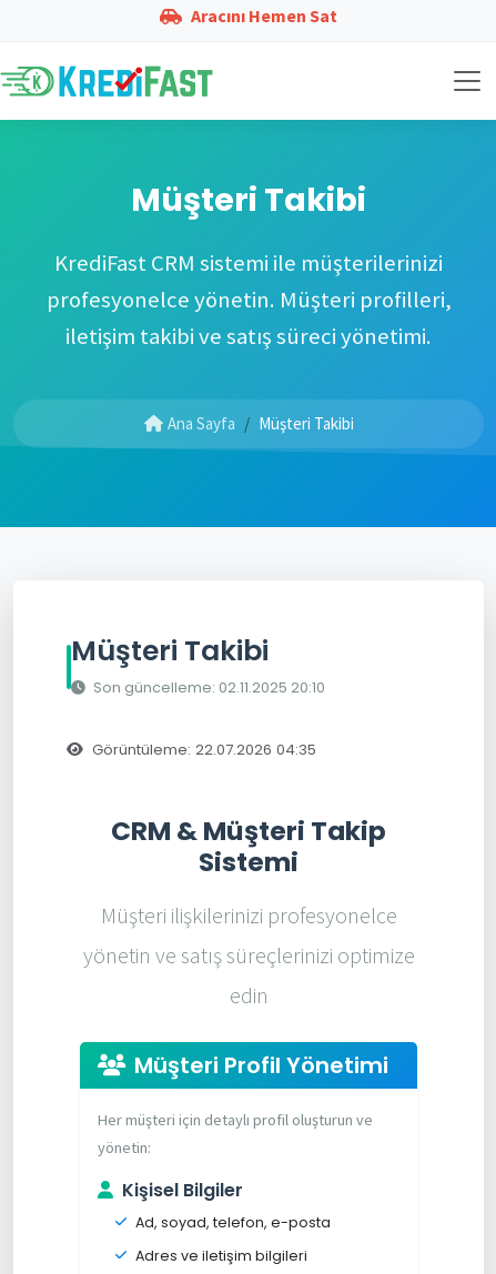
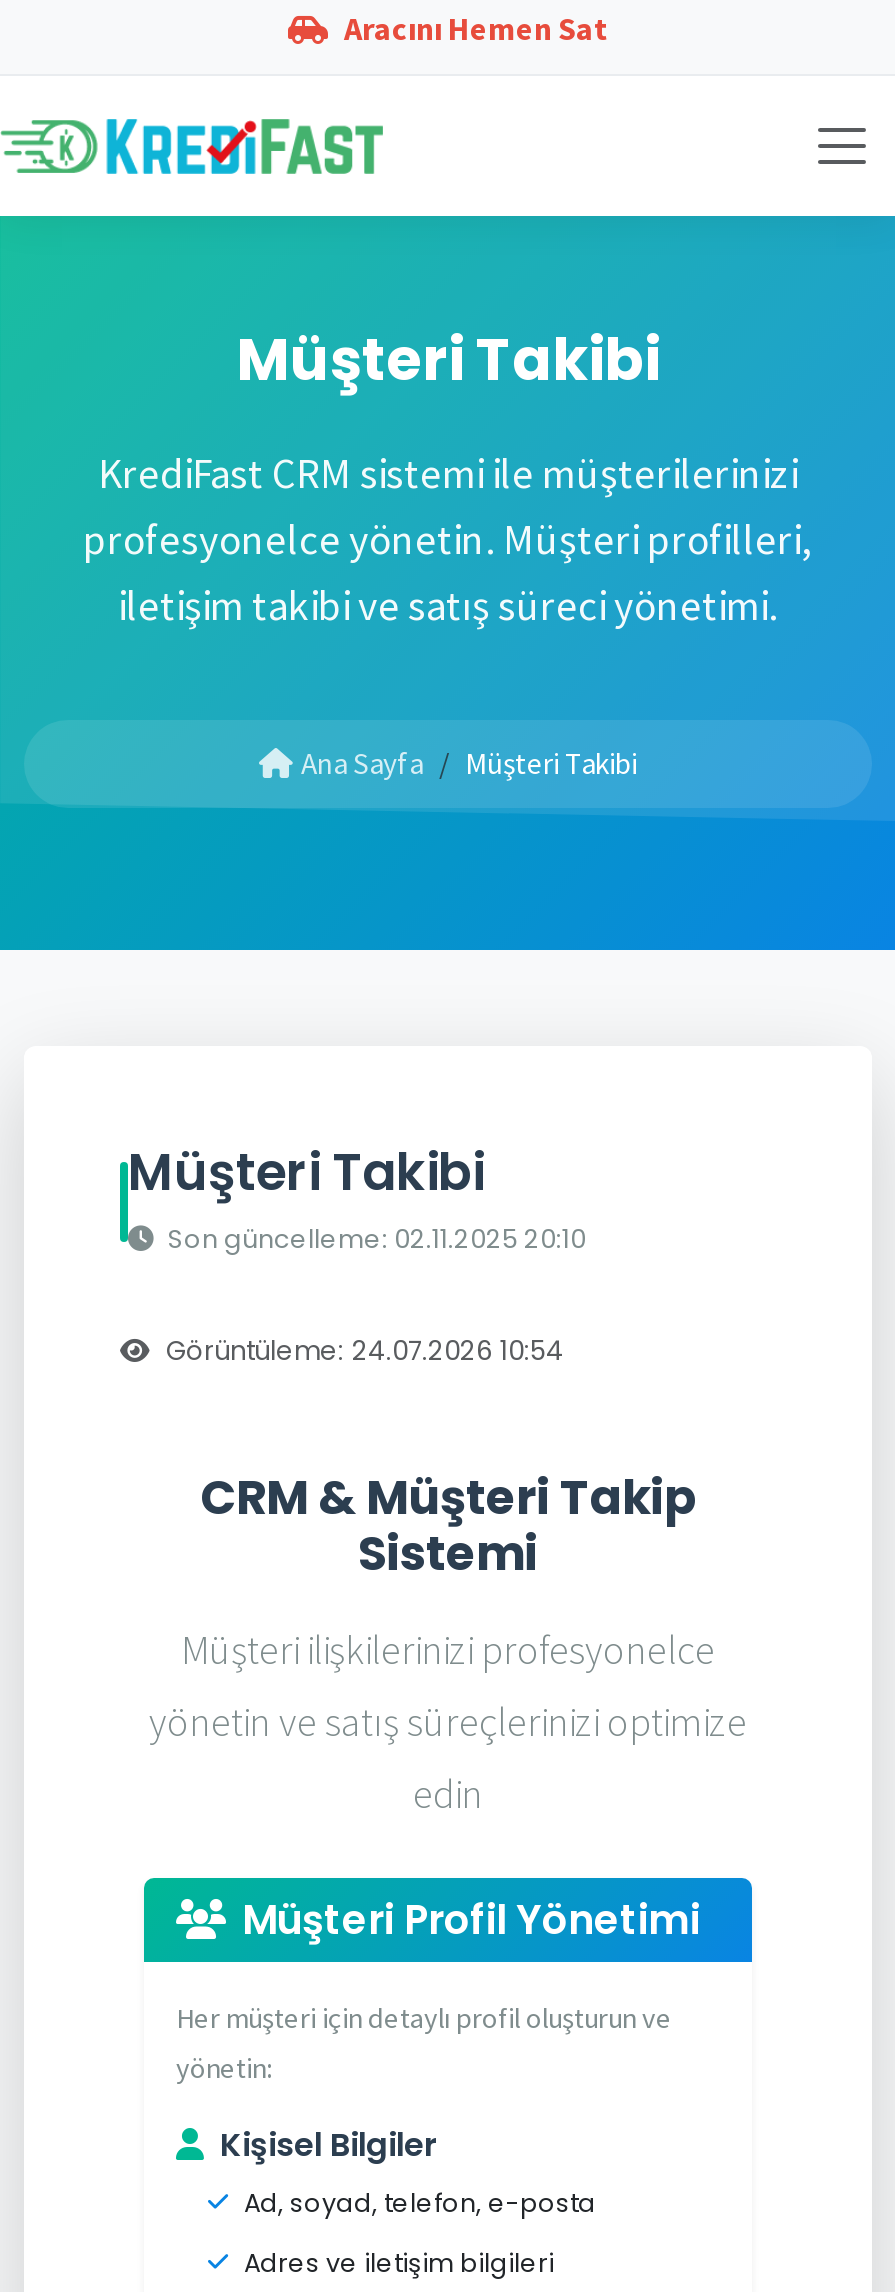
[88,739,316,760] Görüntüleme: 22.07.2026 04:35 -> [158,1332,564,1370] Görüntüleme: 24.07.2026 10:54

